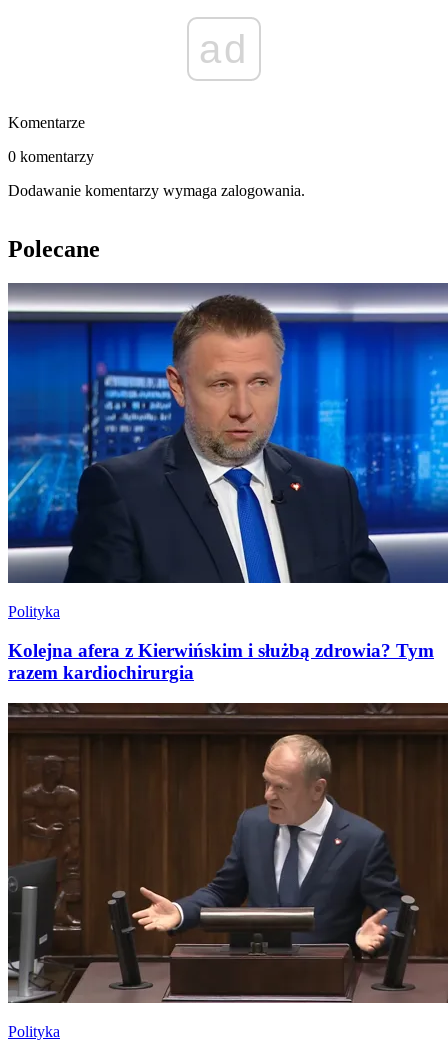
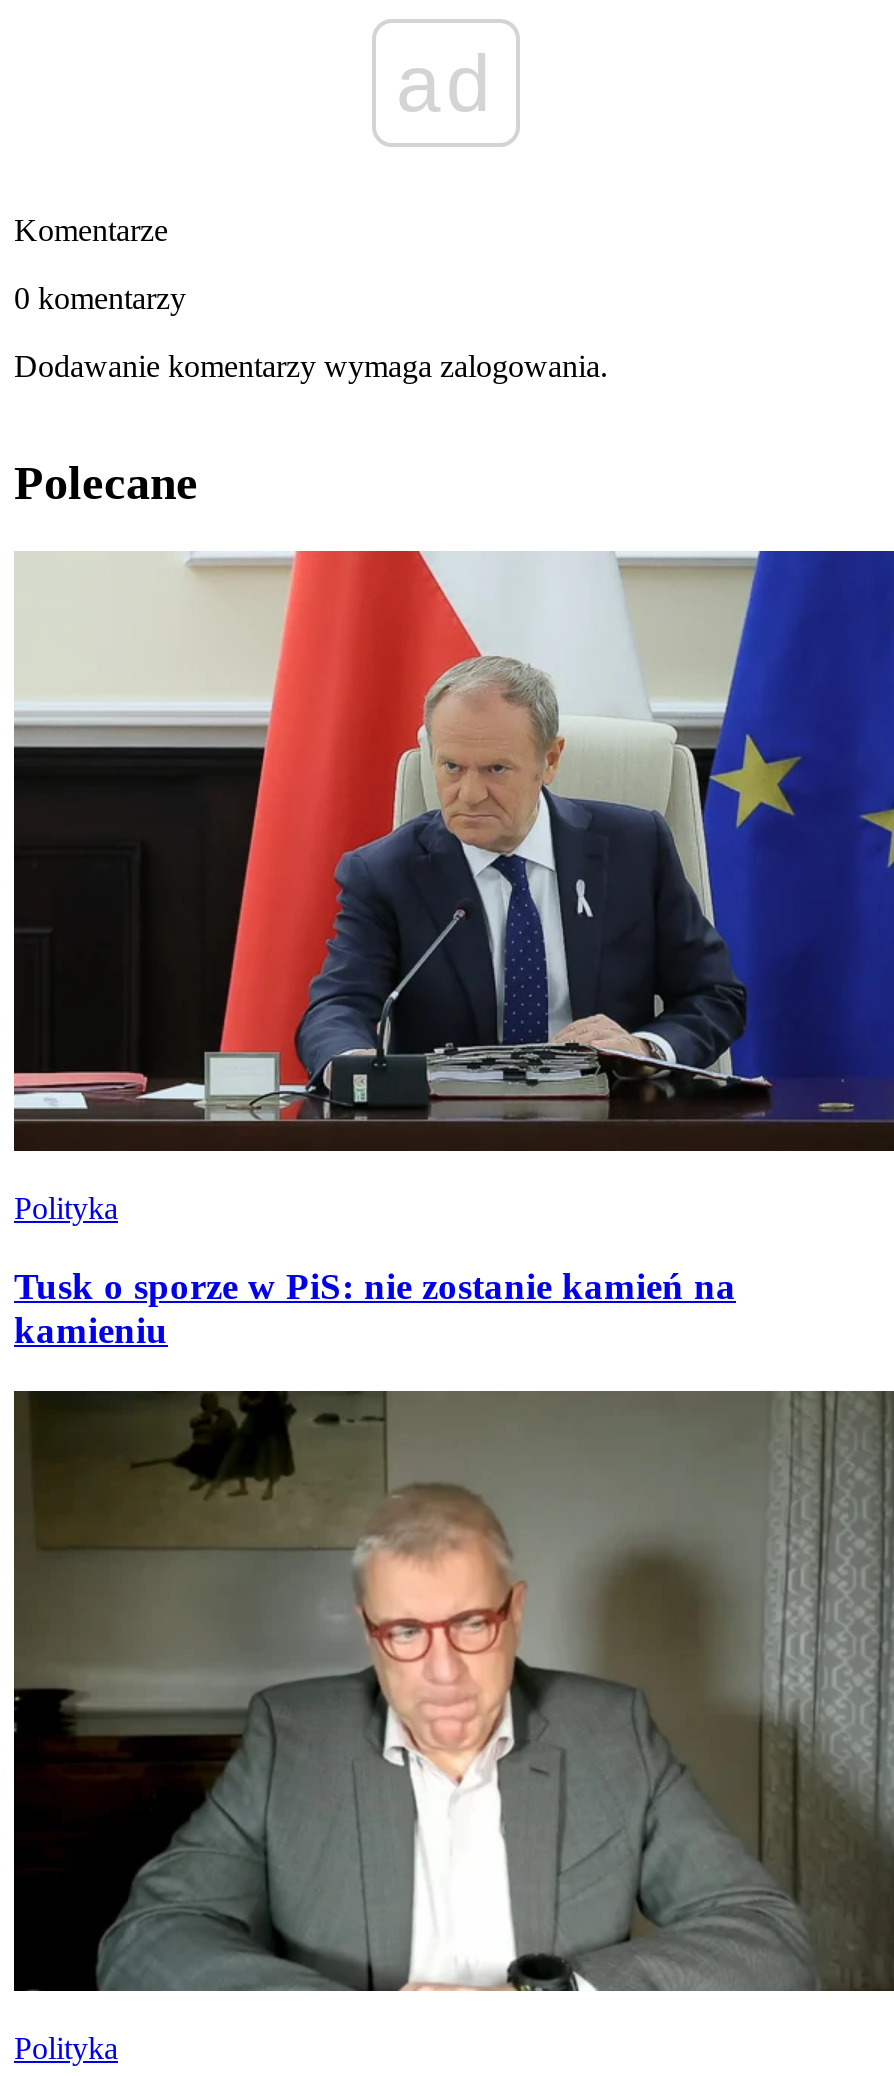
[7,282,445,584] [image] -> [12,549,888,1153] [image]
[8,640,434,683] Kolejna afera z Kierwińskim i służbą zdrowia? Tym | razem kardiochirurgia -> [14,1265,736,1351] Tusk o sporze w PiS: nie zostanie kamień na | kamieniu
[7,703,445,1004] [image] -> [14,1391,888,1993] [image]

